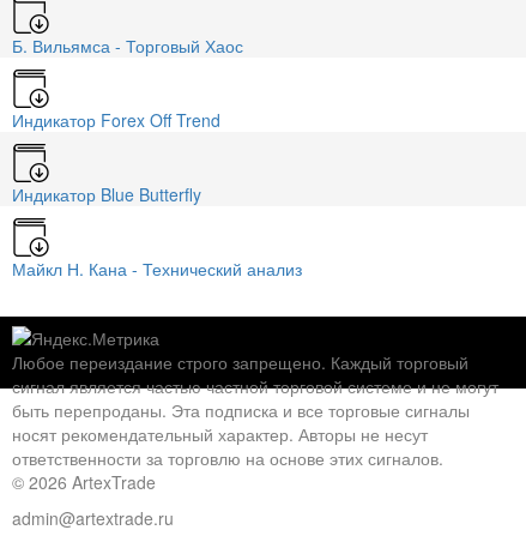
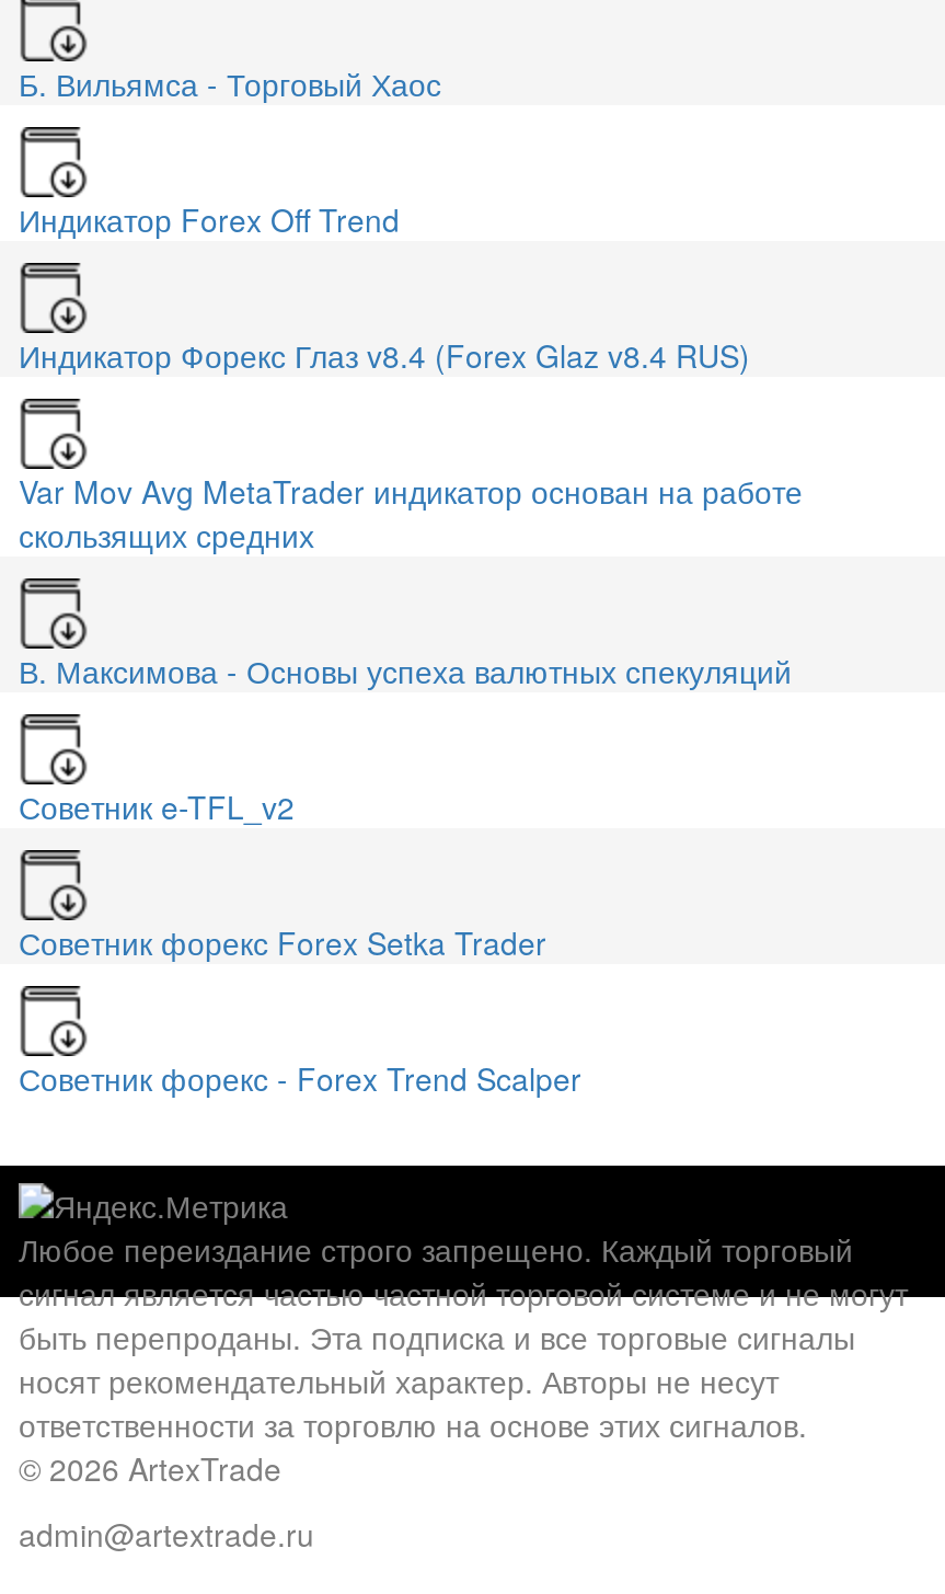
[12,183,302,281] Индикатор Blue Butterfly | Майкл Н. Кана - Технический анализ -> [19,334,803,1101] Индикатор Форекс Глаз v8.4 (Forex Glaz v8.4 RUS) | Var Mov Avg MetaTrader индикатор основан на работе | скользящих средних | В. Максимова - Основы успеха валютных спекуляций | Советник e-TFL_v2 | Советник форекс Forex Setka Trader | Советник форекс - Forex Trend Scalper

